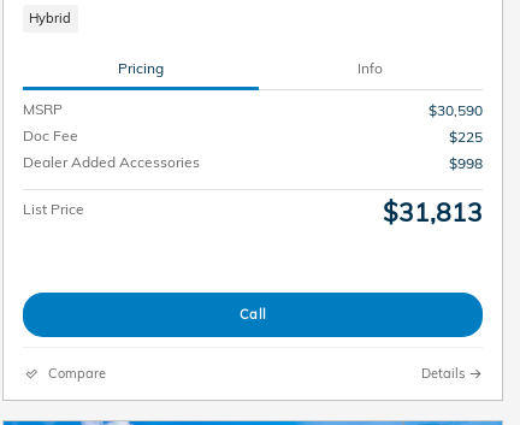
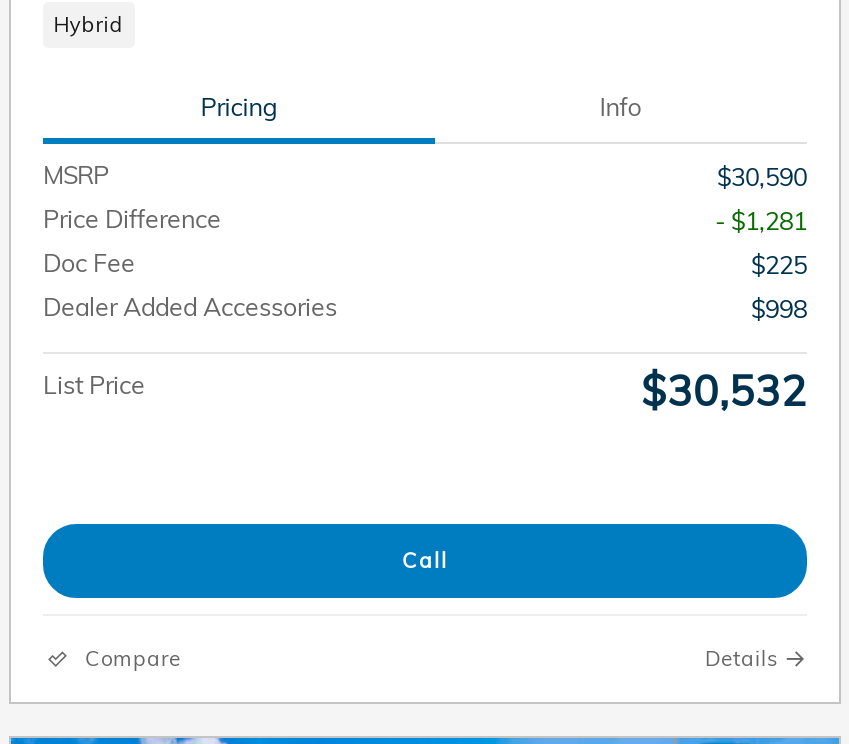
none -> [43,205,807,237] Price Difference | - $1,281
[383,197,483,228] $31,813 -> [641,365,807,417] $30,532

